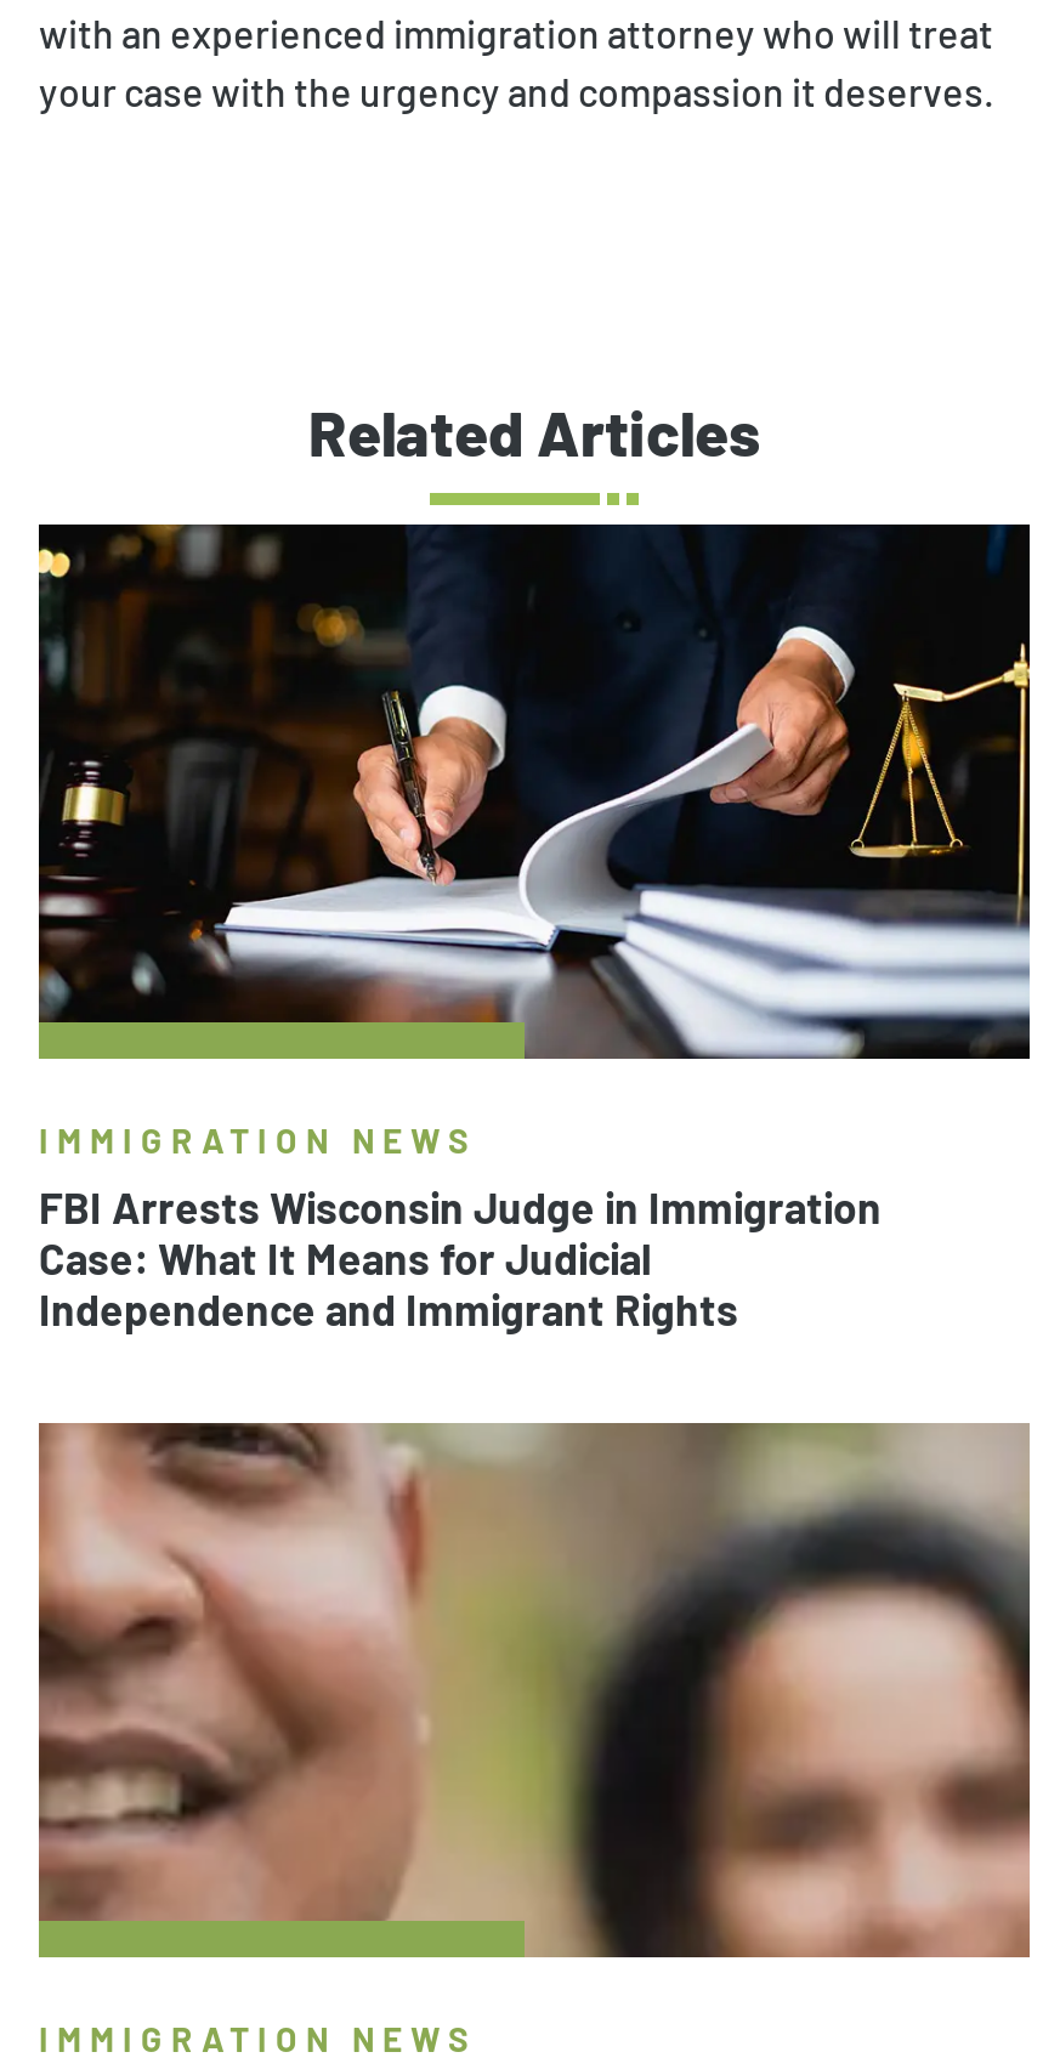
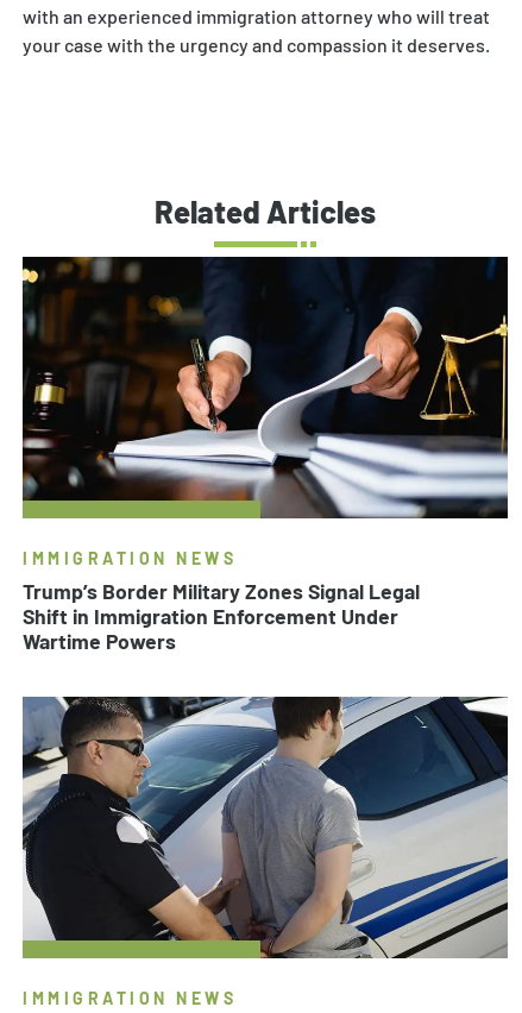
[39,1180,882,1336] FBI Arrests Wisconsin Judge in Immigration | Case: What It Means for Judicial | Independence and Immigrant Rights -> [23,578,420,654] Trump’s Border Military Zones Signal Legal | Shift in Immigration Enforcement Under | Wartime Powers
[36,1421,1032,1960] [image] -> [21,696,509,959] [image]

